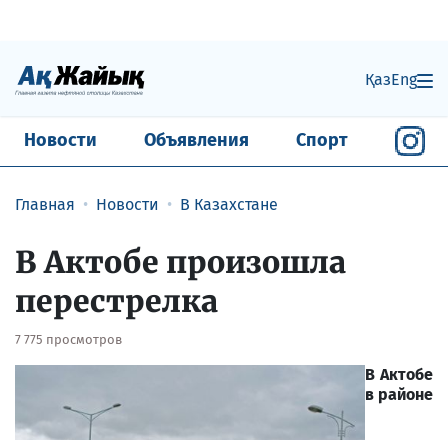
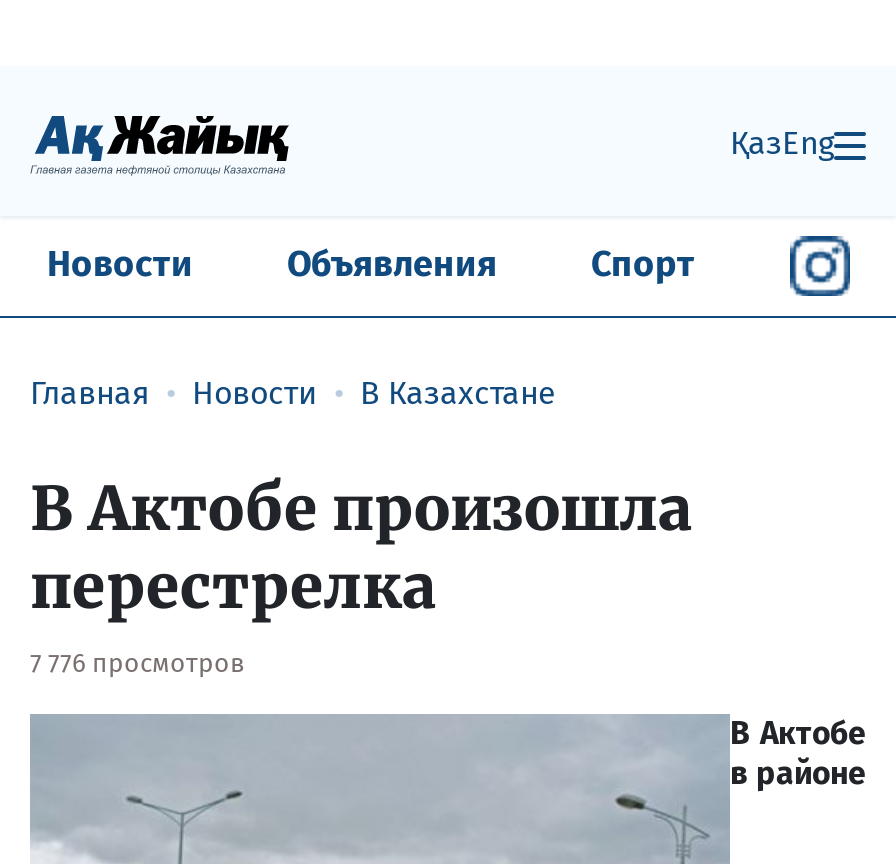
[15,332,122,347] 7 775 просмотров -> [30,647,244,677] 7 776 просмотров

